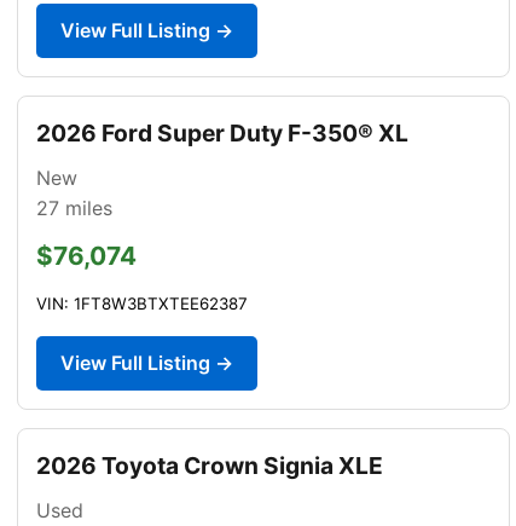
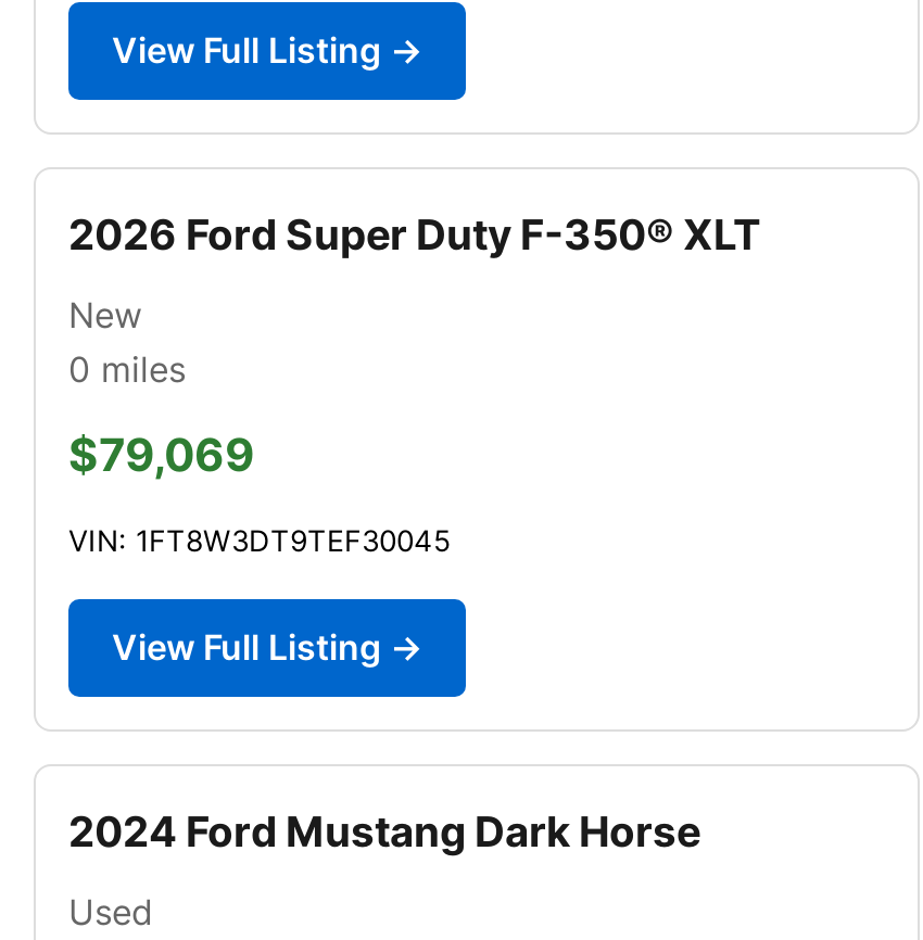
[36,118,408,147] 2026 Ford Super Duty F-350® XL -> [68,208,761,260] 2026 Ford Super Duty F-350® XLT
[36,196,112,220] 27 miles -> [68,347,186,391] 0 miles
[36,241,137,271] $76,074 -> [68,427,255,482] $79,069
[36,294,248,313] VIN: 1FT8W3BTXTEE62387 -> [68,523,451,558] VIN: 1FT8W3DT9TEF30045
[36,451,383,480] 2026 Toyota Crown Signia XLE -> [68,805,700,857] 2024 Ford Mustang Dark Horse

